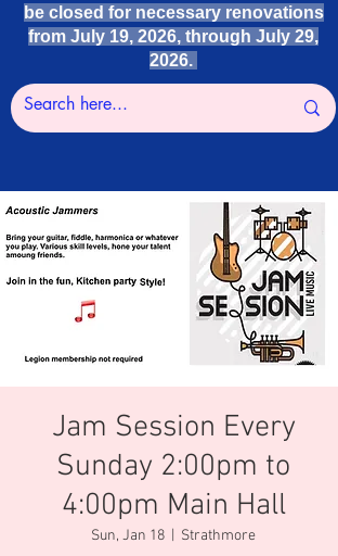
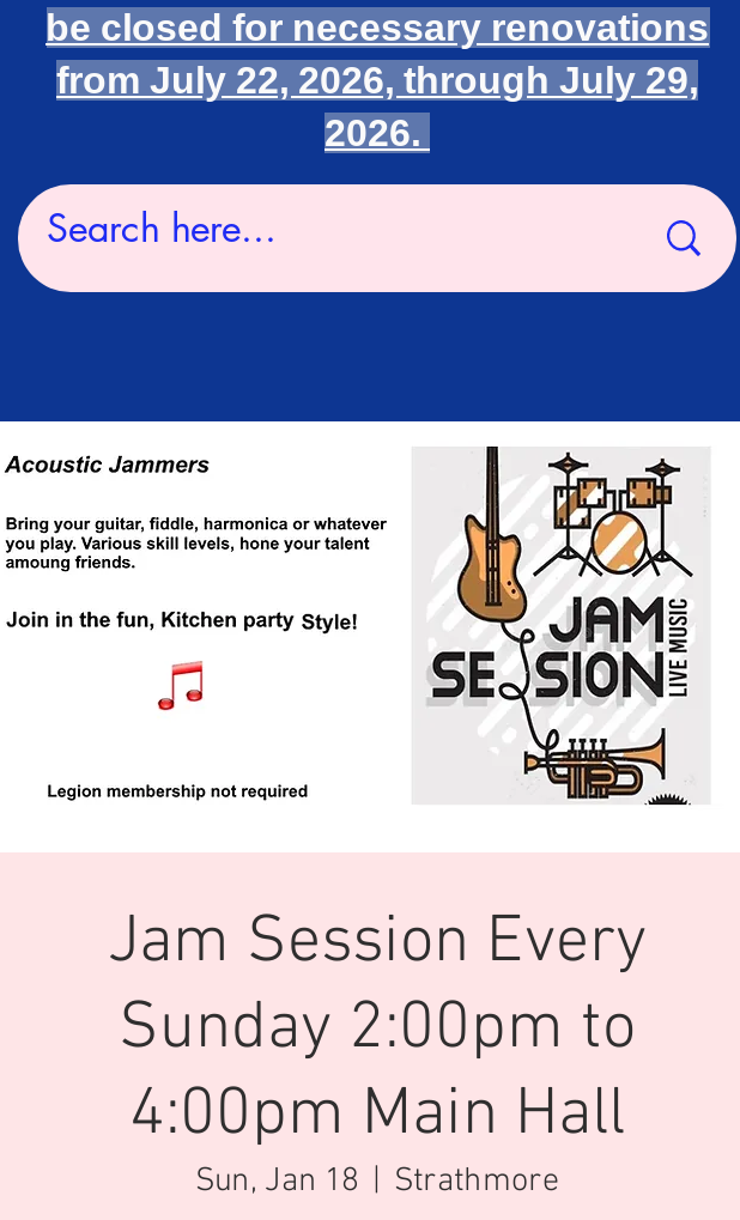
[28,27,318,46] from July 19, 2026, through July 29, -> [56,60,698,101] from July 22, 2026, through July 29,

